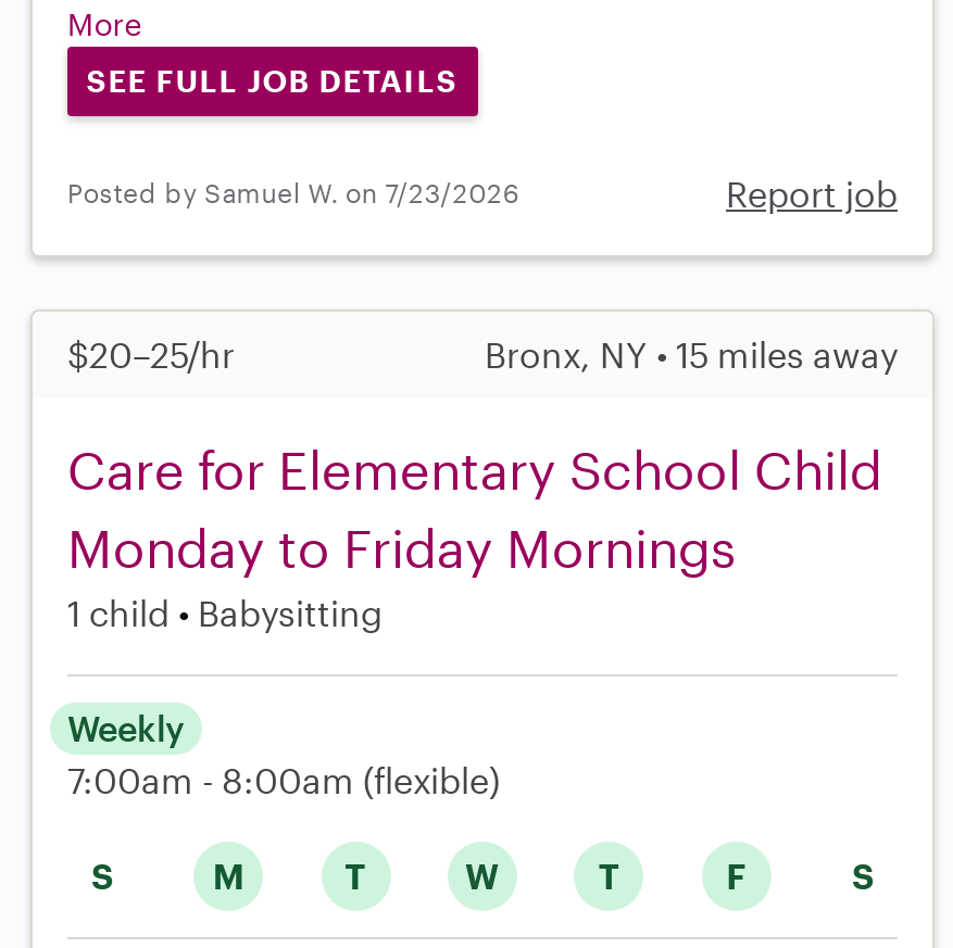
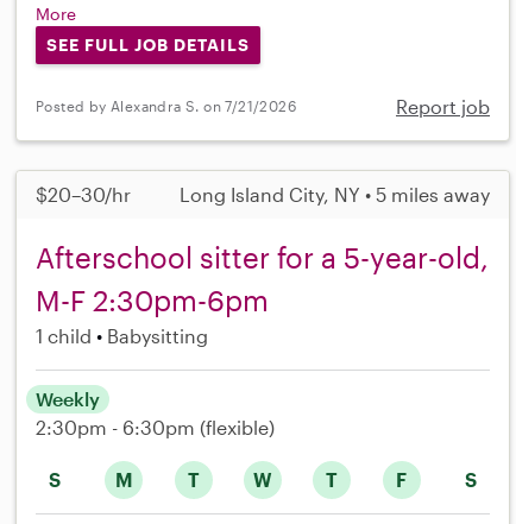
[67,178,519,209] Posted by Samuel W. on 7/23/2026 -> [36,98,296,114] Posted by Alexandra S. on 7/21/2026
[67,334,898,375] $20–25/hr | Bronx, NY • 15 miles away -> [36,183,490,205] $20–30/hr | Long Island City, NY • 5 miles away
[67,438,882,579] Care for Elementary School Child | Monday to Friday Mornings -> [36,240,489,317] Afterschool sitter for a 5-year-old, | M-F 2:30pm-6pm
[67,759,500,801] 7:00am - 8:00am (flexible) -> [36,415,275,438] 2:30pm - 6:30pm (flexible)

